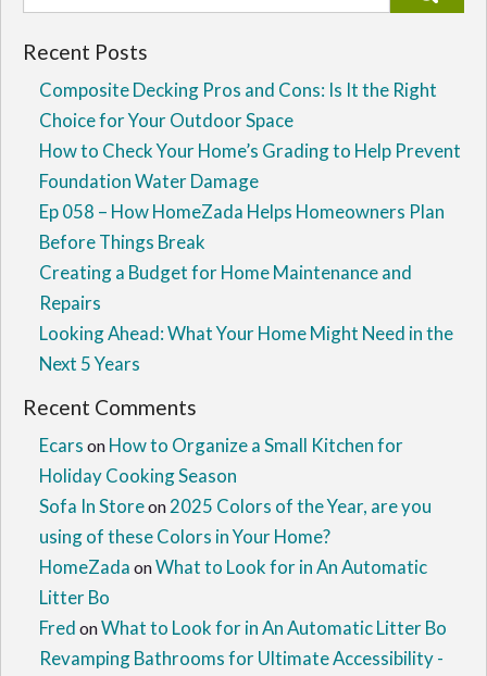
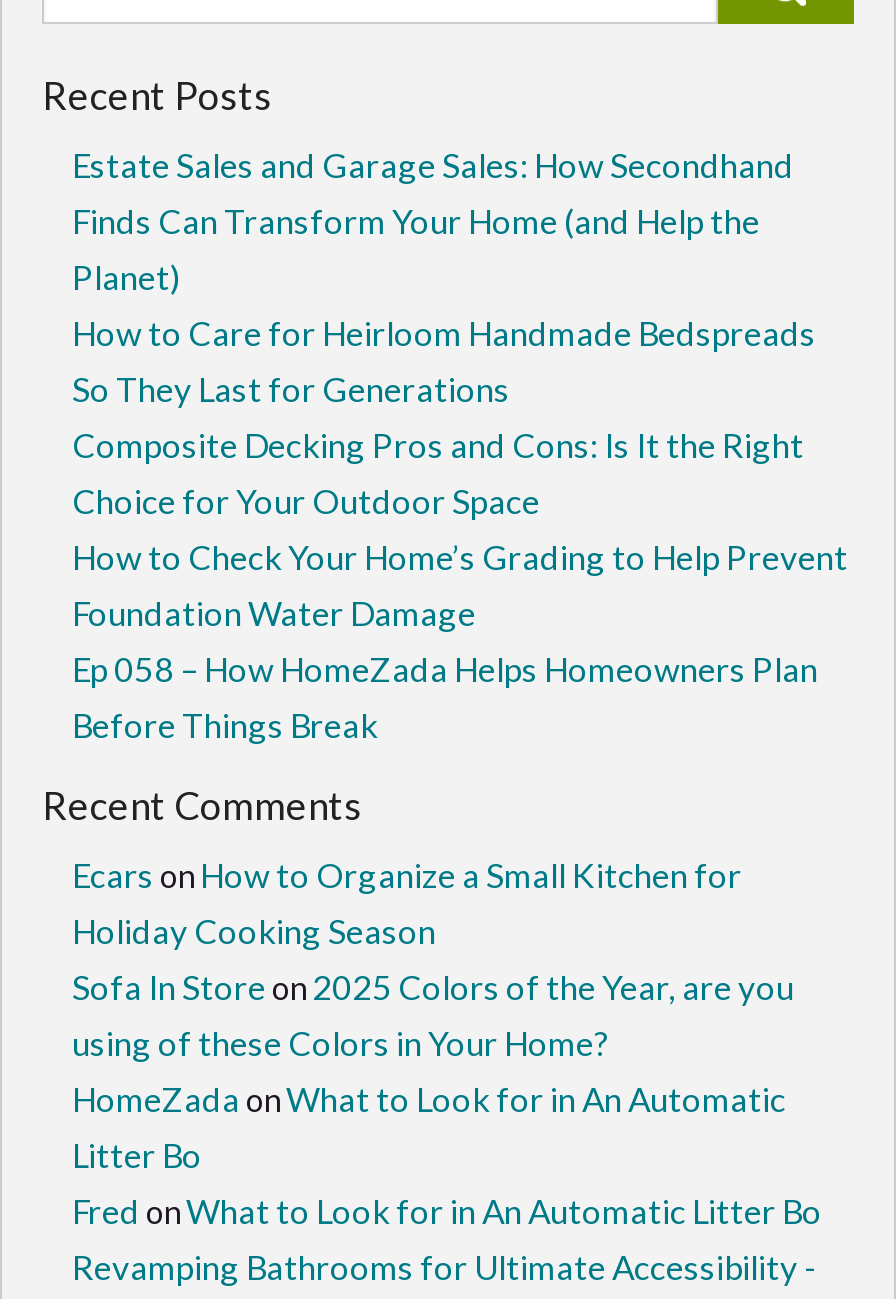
none -> [72,144,816,410] Estate Sales and Garage Sales: How Secondhand | Finds Can Transform Your Home (and Help the | Planet) | How to Care for Heirloom Handmade Bedspreads | So They Last for Generations
moved [39,78,461,253] -> [72,424,848,746]: Composite Decking Pros and Cons: Is It the Right | Choice for Your Outdoor Space | How to Check Your Home’s Grading to Help Prevent | Foundation Water Damage | Ep 058 – How HomeZada Helps Homeowners Plan | Before Things Break
[39,261,453,375] Creating a Budget for Home Maintenance and | Repairs | Looking Ahead: What Your Home Might Need in the | Next 5 Years -> none

